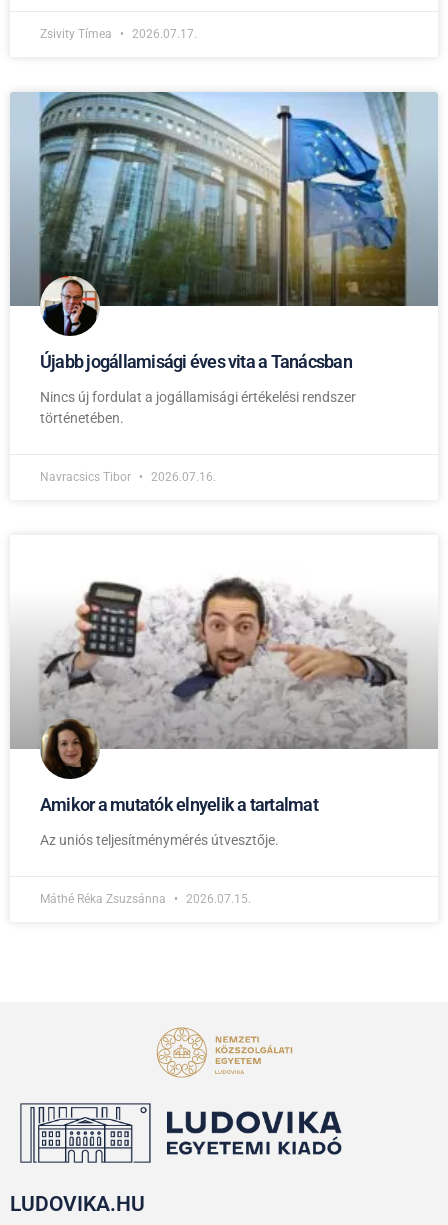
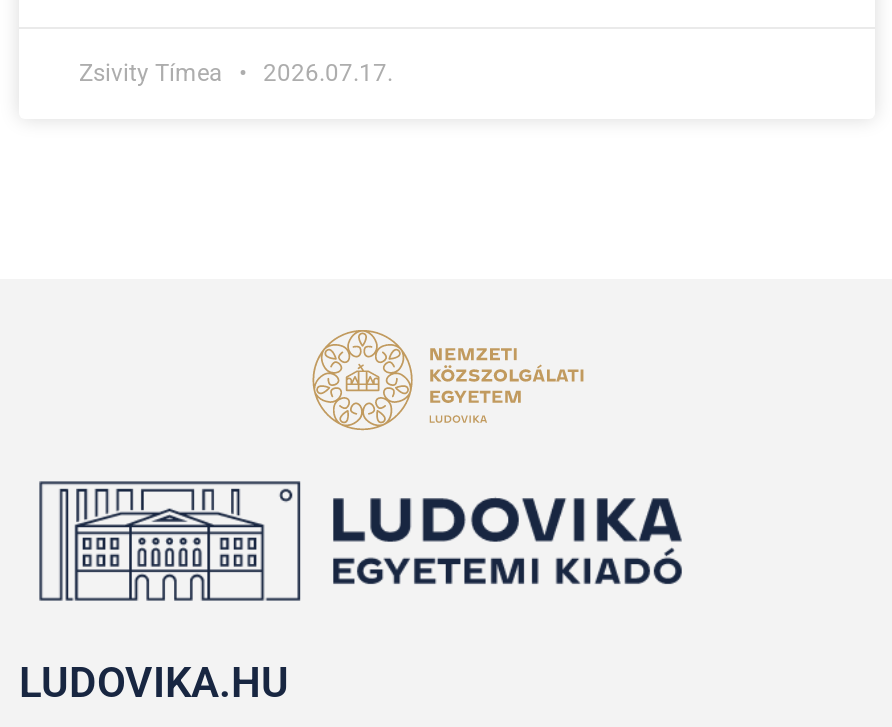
[9,91,439,426] [image] | Újabb jogállamisági éves vita a Tanácsban | Nincs új fordulat a jogállamisági értékelési rendszer | történetében. -> none
[40,470,216,484] Navracsics Tibor | 2026.07.16. -> none
[10,577,438,848] [image] | Amikor a mutatók elnyelik a tartalmat | Az uniós teljesítménymérés útvesztője. -> none
[40,892,251,906] Máthé Réka Zsuzsánna | 2026.07.15. -> none

